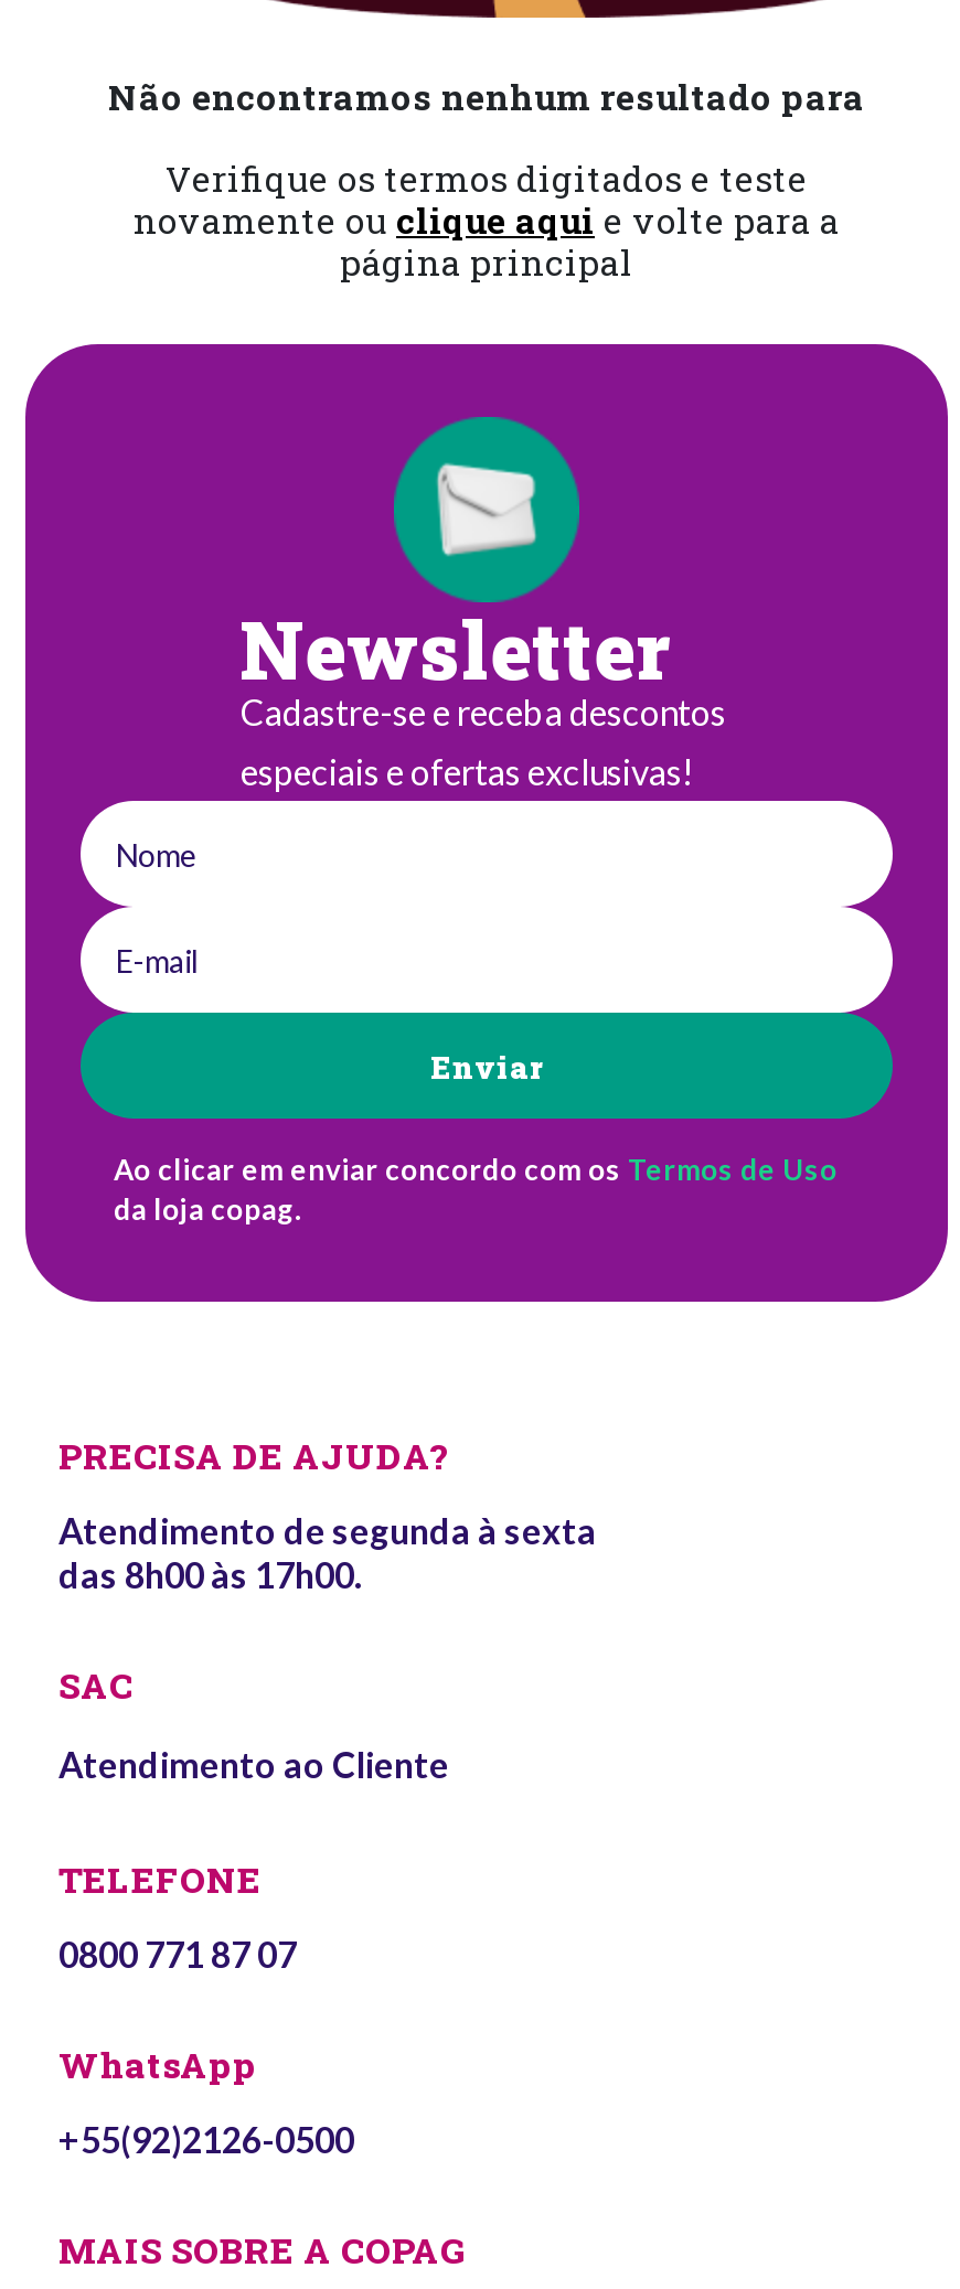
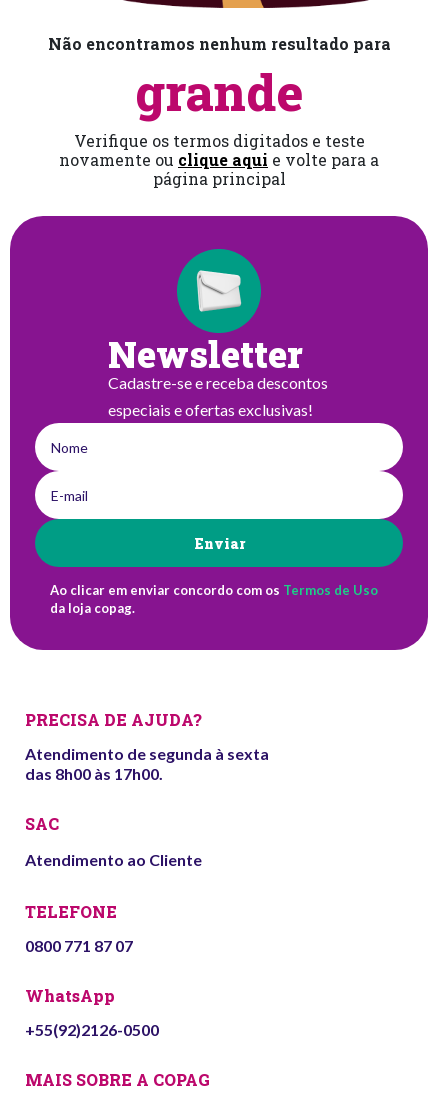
none -> [134,59,303,125] grande

